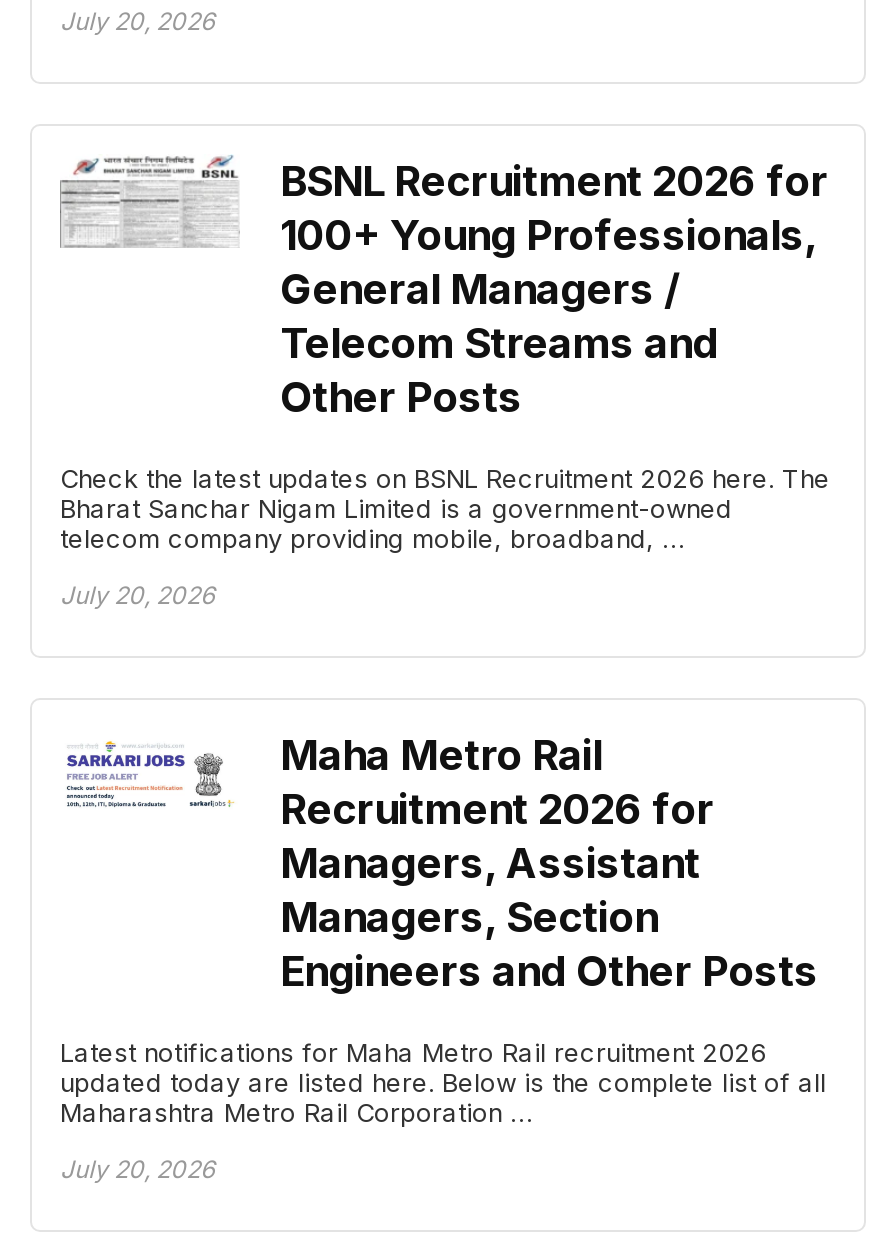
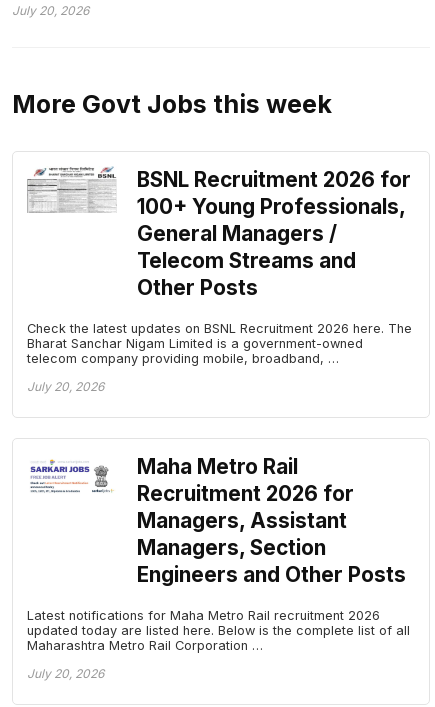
none -> [12,89,332,119] More Govt Jobs this week

